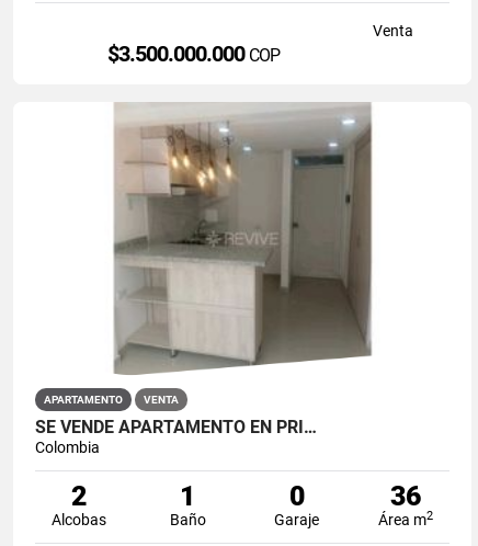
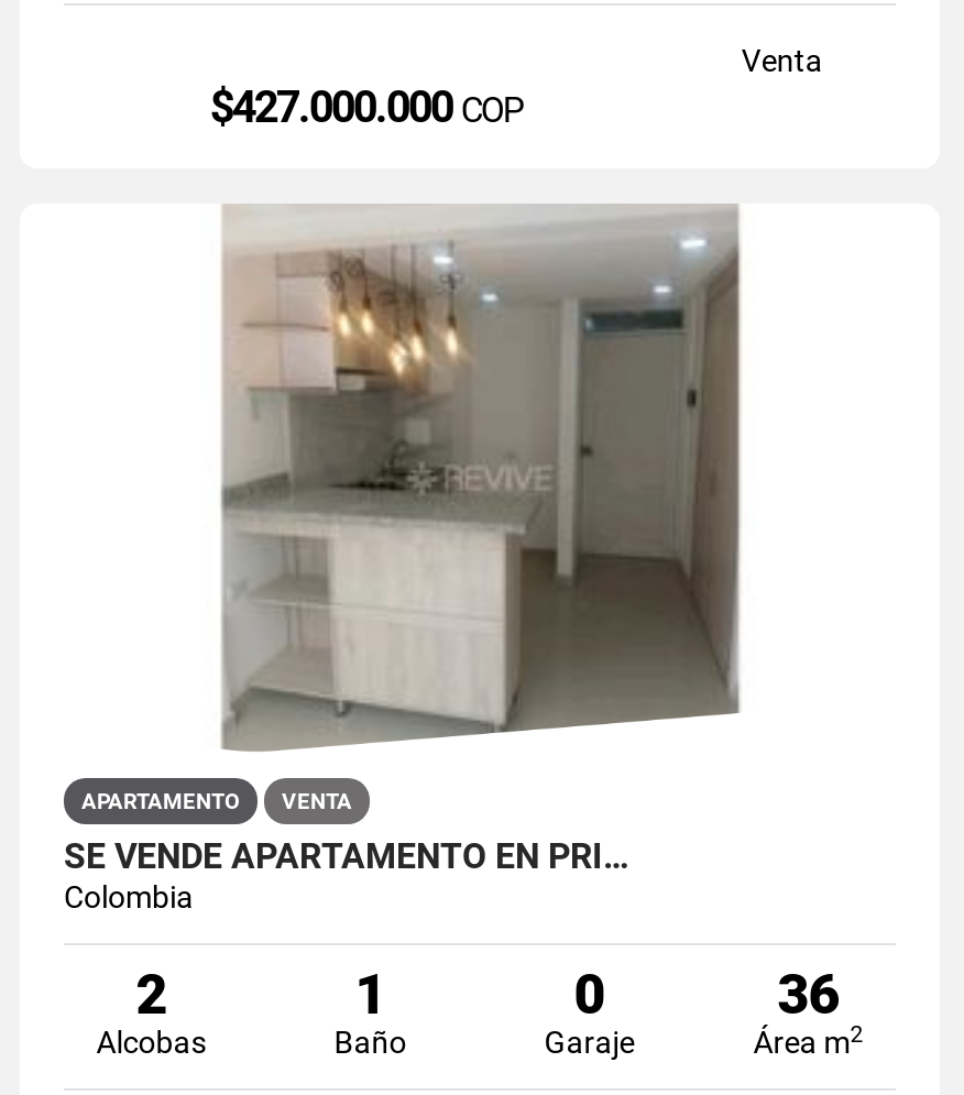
[108,40,280,67] $3.500.000.000COP -> [210,80,522,133] $427.000.000COP

